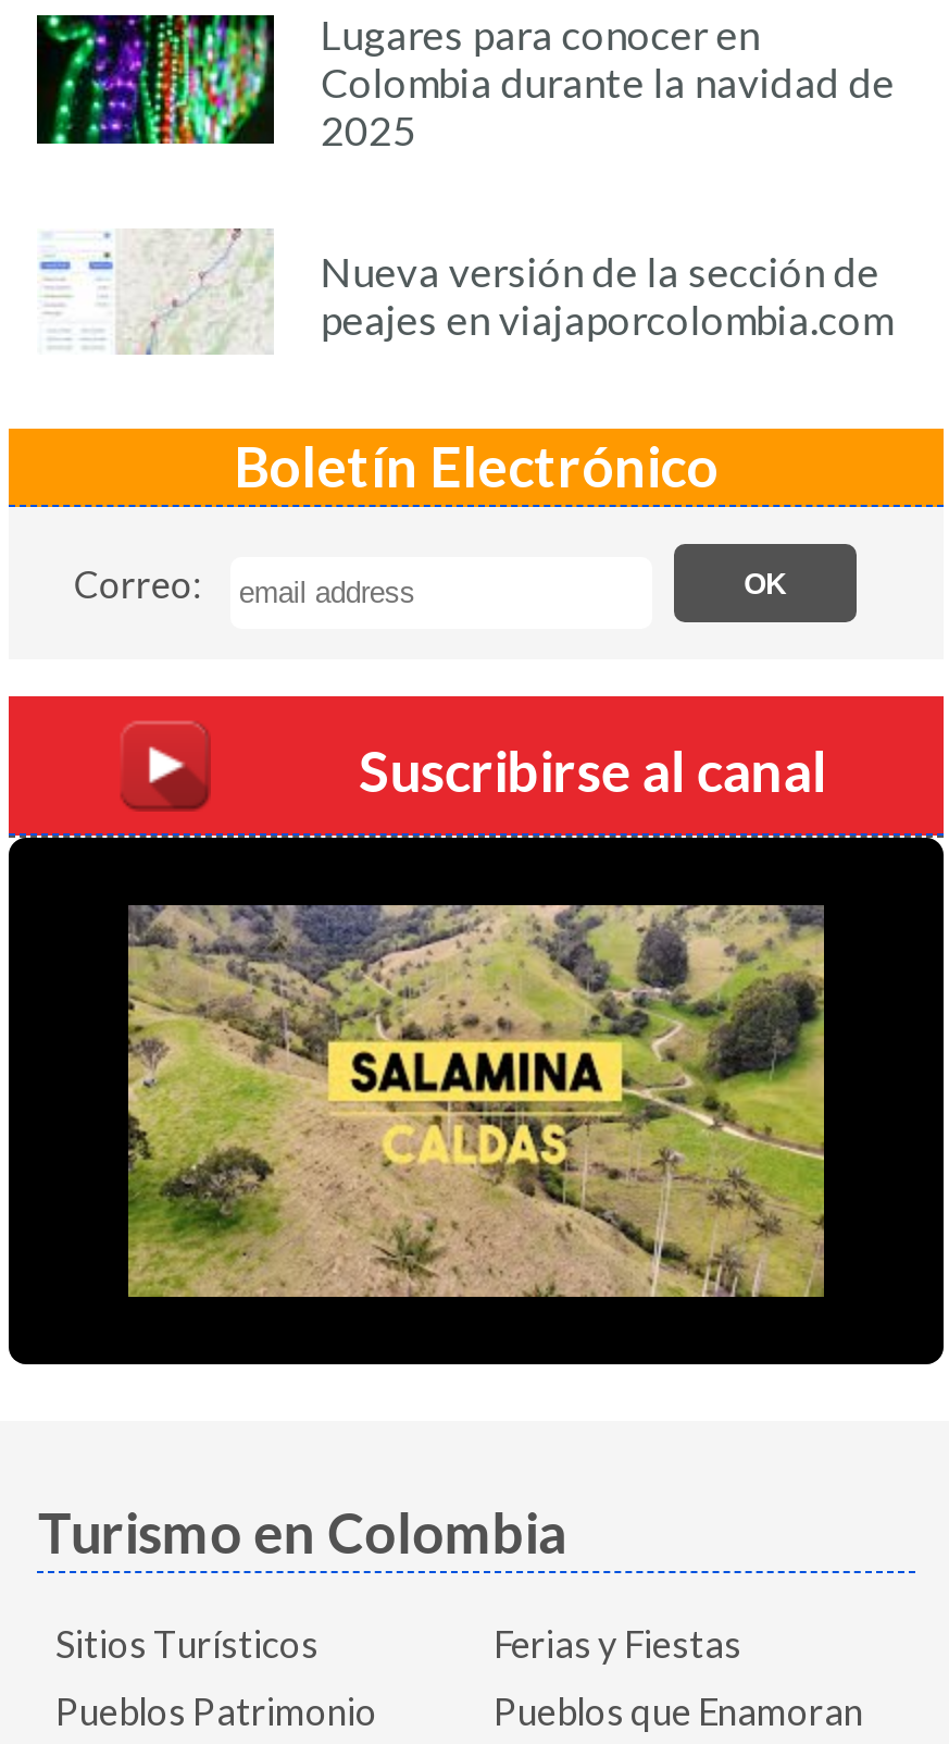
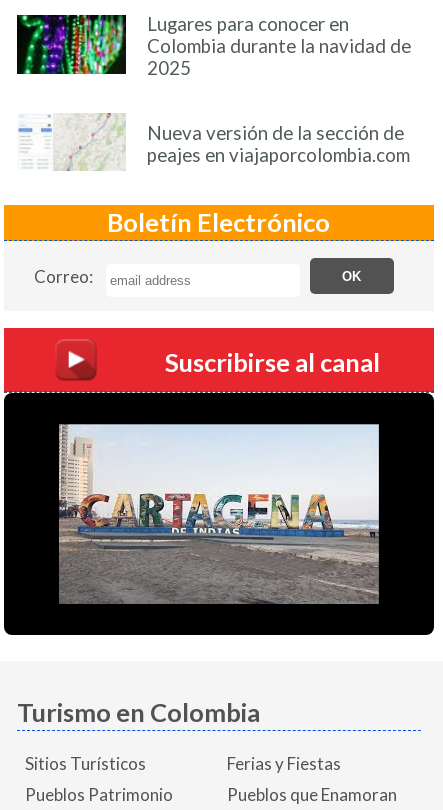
[126,905,826,1297] [image] -> [59,424,380,604] [image]

